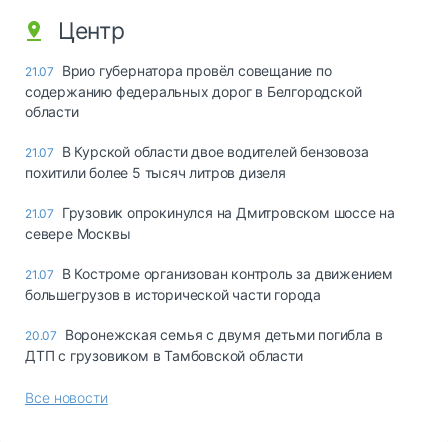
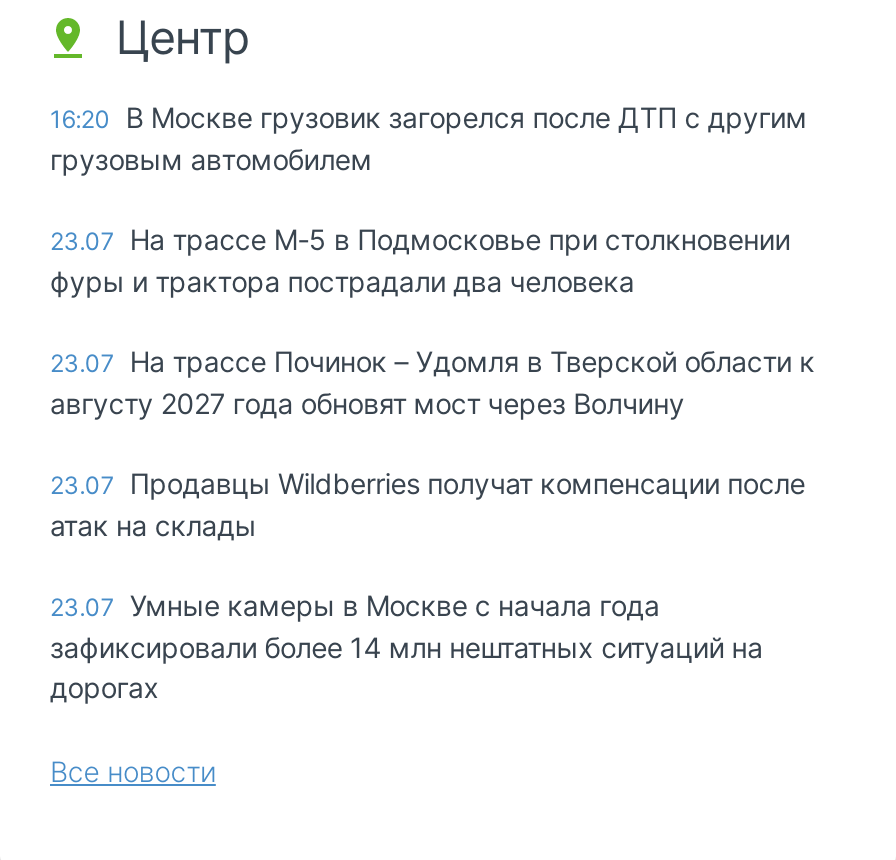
[25,62,361,120] 21.07 Врио губернатора провёл совещание по | содержанию федеральных дорог в Белгородской | области -> [50,100,807,176] 16:20 В Москве грузовик загорелся после ДТП с другим | грузовым автомобилем
[25,143,368,181] 21.07 В Курской области двое водителей бензовоза | похитили более 5 тысяч литров дизеля -> [50,222,790,298] 23.07 На трассе М-5 в Подмосковье при столкновении | фуры и трактора пострадали два человека
[25,204,395,242] 21.07 Грузовик опрокинулся на Дмитровском шоссе на | севере Москвы -> [50,344,815,420] 23.07 На трассе Починок – Удомля в Тверской области к | августу 2027 года обновят мост через Волчину
[25,265,393,303] 21.07 В Костроме организован контроль за движением | большегрузов в исторической части города -> [50,466,805,542] 23.07 Продавцы Wildberries получат компенсации после | атак на склады
[25,326,382,364] 20.07 Воронежская семья с двумя детьми погибла в | ДТП с грузовиком в Тамбовской области -> [50,588,763,704] 23.07 Умные камеры в Москве с начала года | зафиксировали более 14 млн нештатных ситуаций на | дорогах

